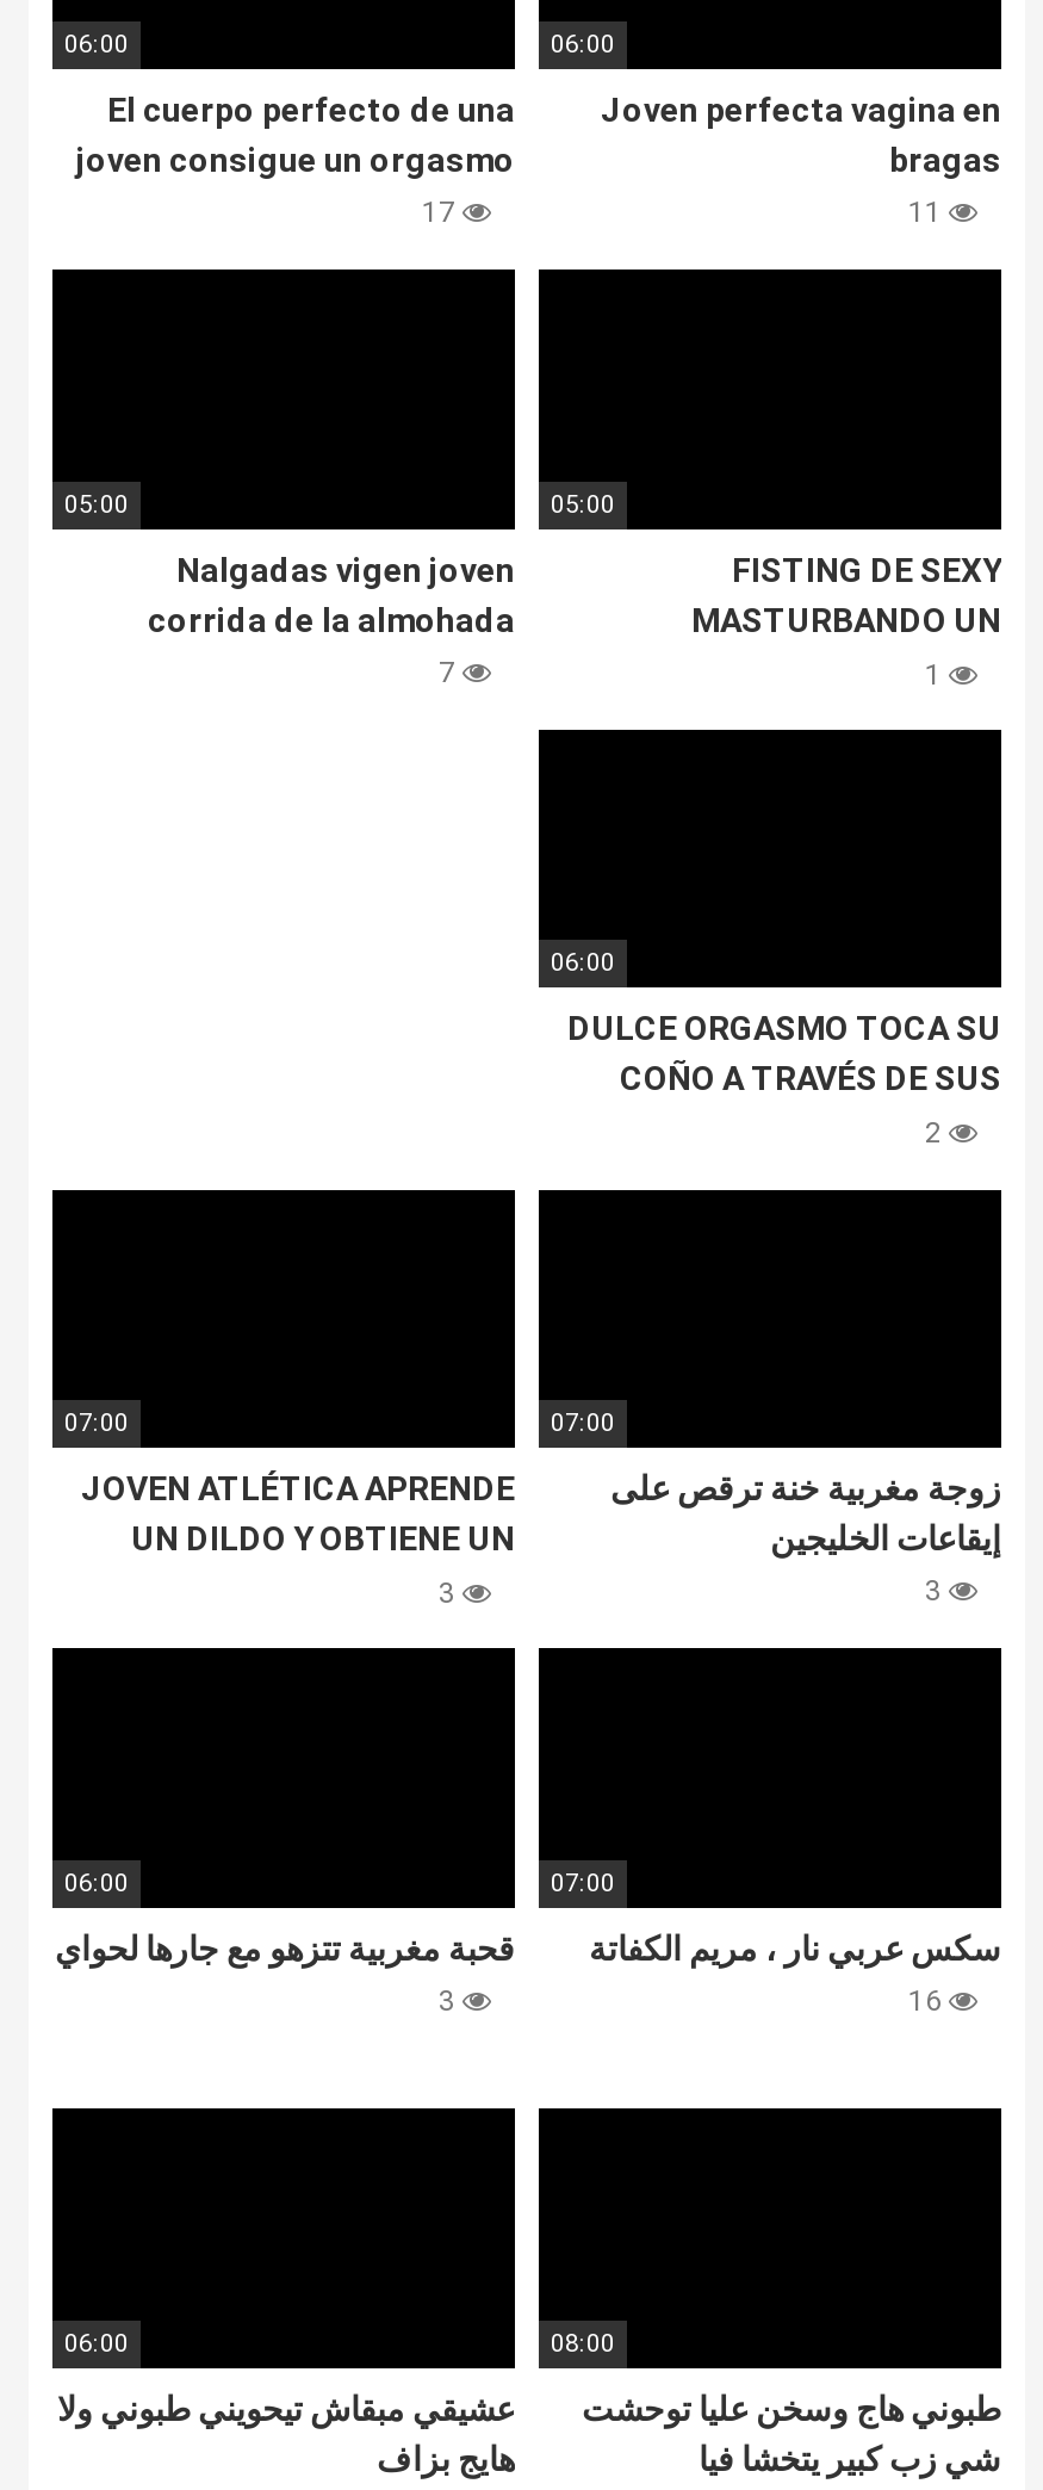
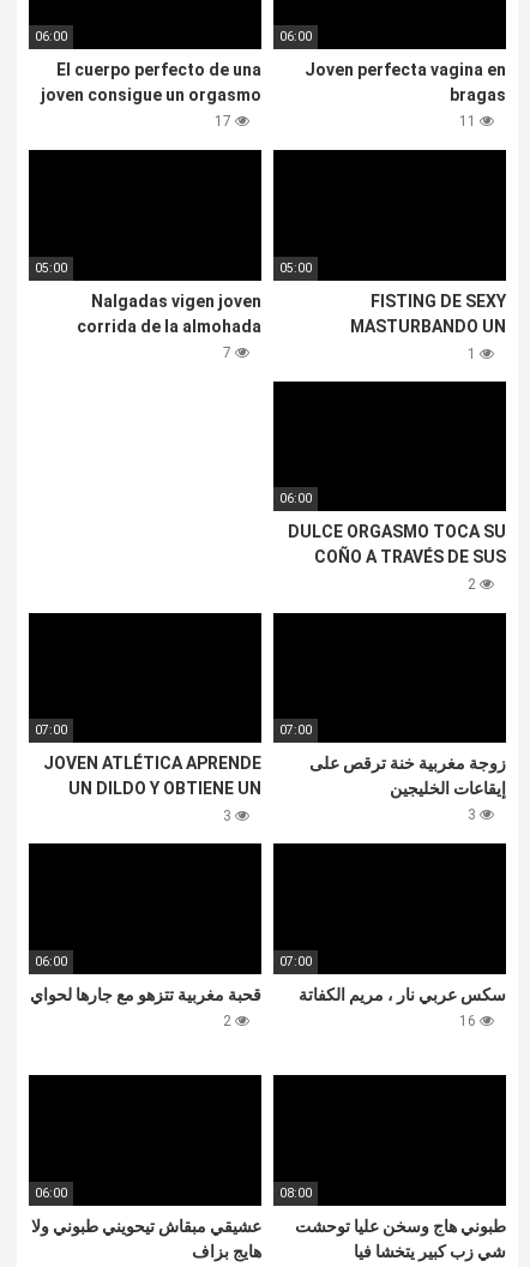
[455,1985,462,2018] 3 -> [231,1013,235,1030] 2

